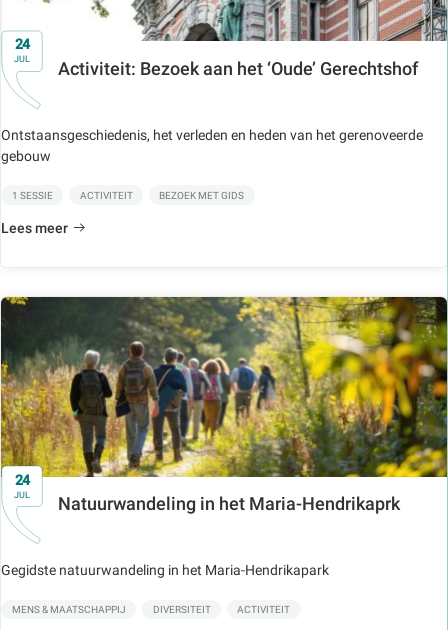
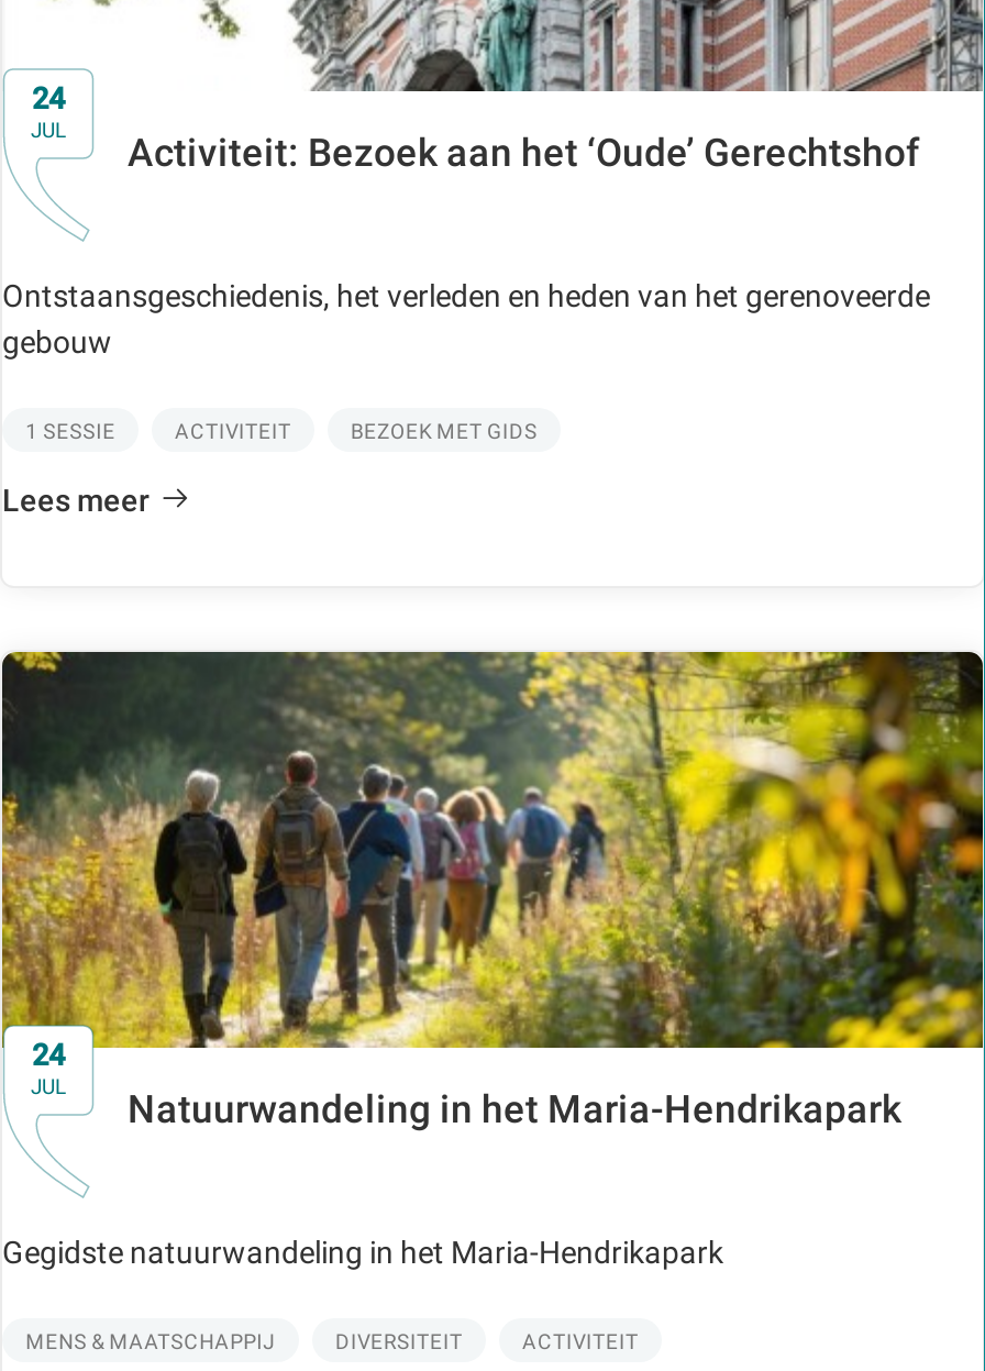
[58,494,400,514] Natuurwandeling in het Maria-Hendrikaprk -> [128,1087,901,1131] Natuurwandeling in het Maria-Hendrikapark

